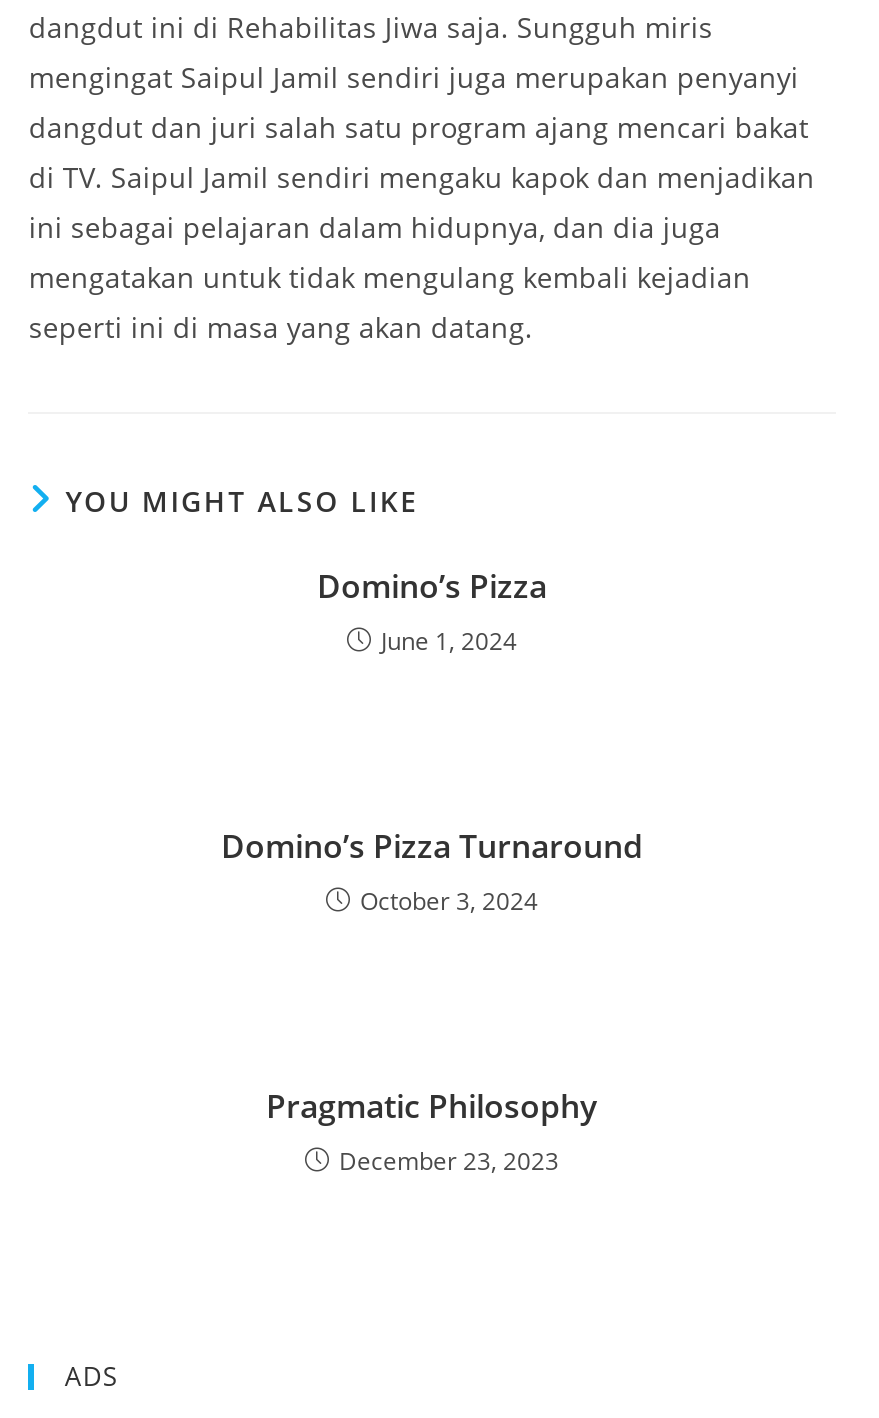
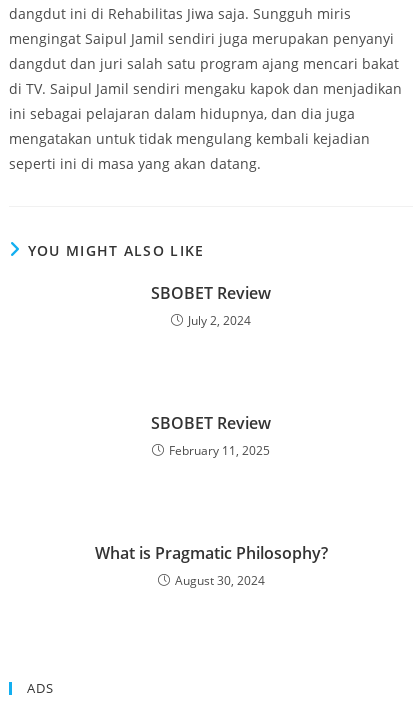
[317,564,547,658] Domino’s Pizza | June 1, 2024 -> [151,282,271,329] SBOBET Review | July 2, 2024
[221,824,643,918] Domino’s Pizza Turnaround | October 3, 2024 -> [151,412,271,459] SBOBET Review | February 11, 2025
[266,1084,598,1178] Pragmatic Philosophy | December 23, 2023 -> [94,542,327,589] What is Pragmatic Philosophy? | August 30, 2024

